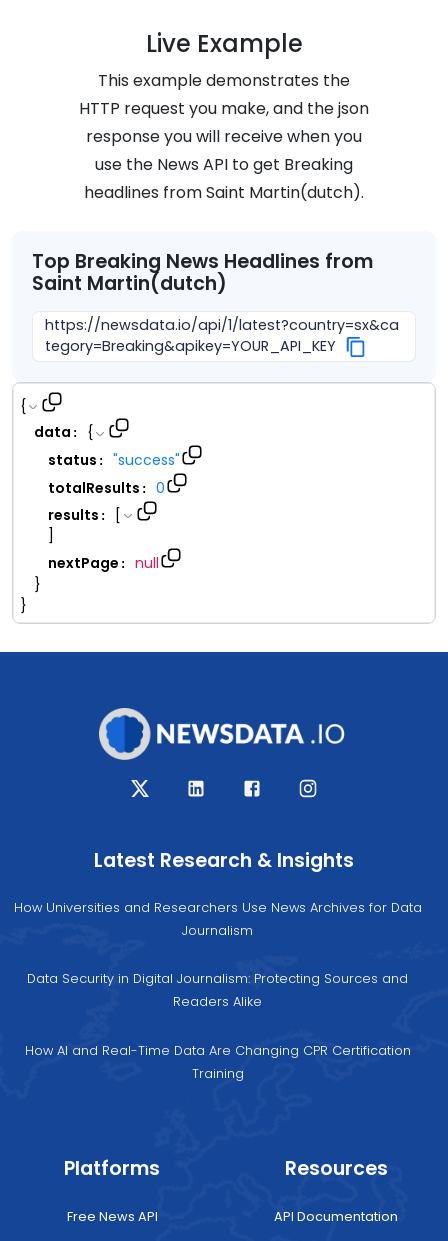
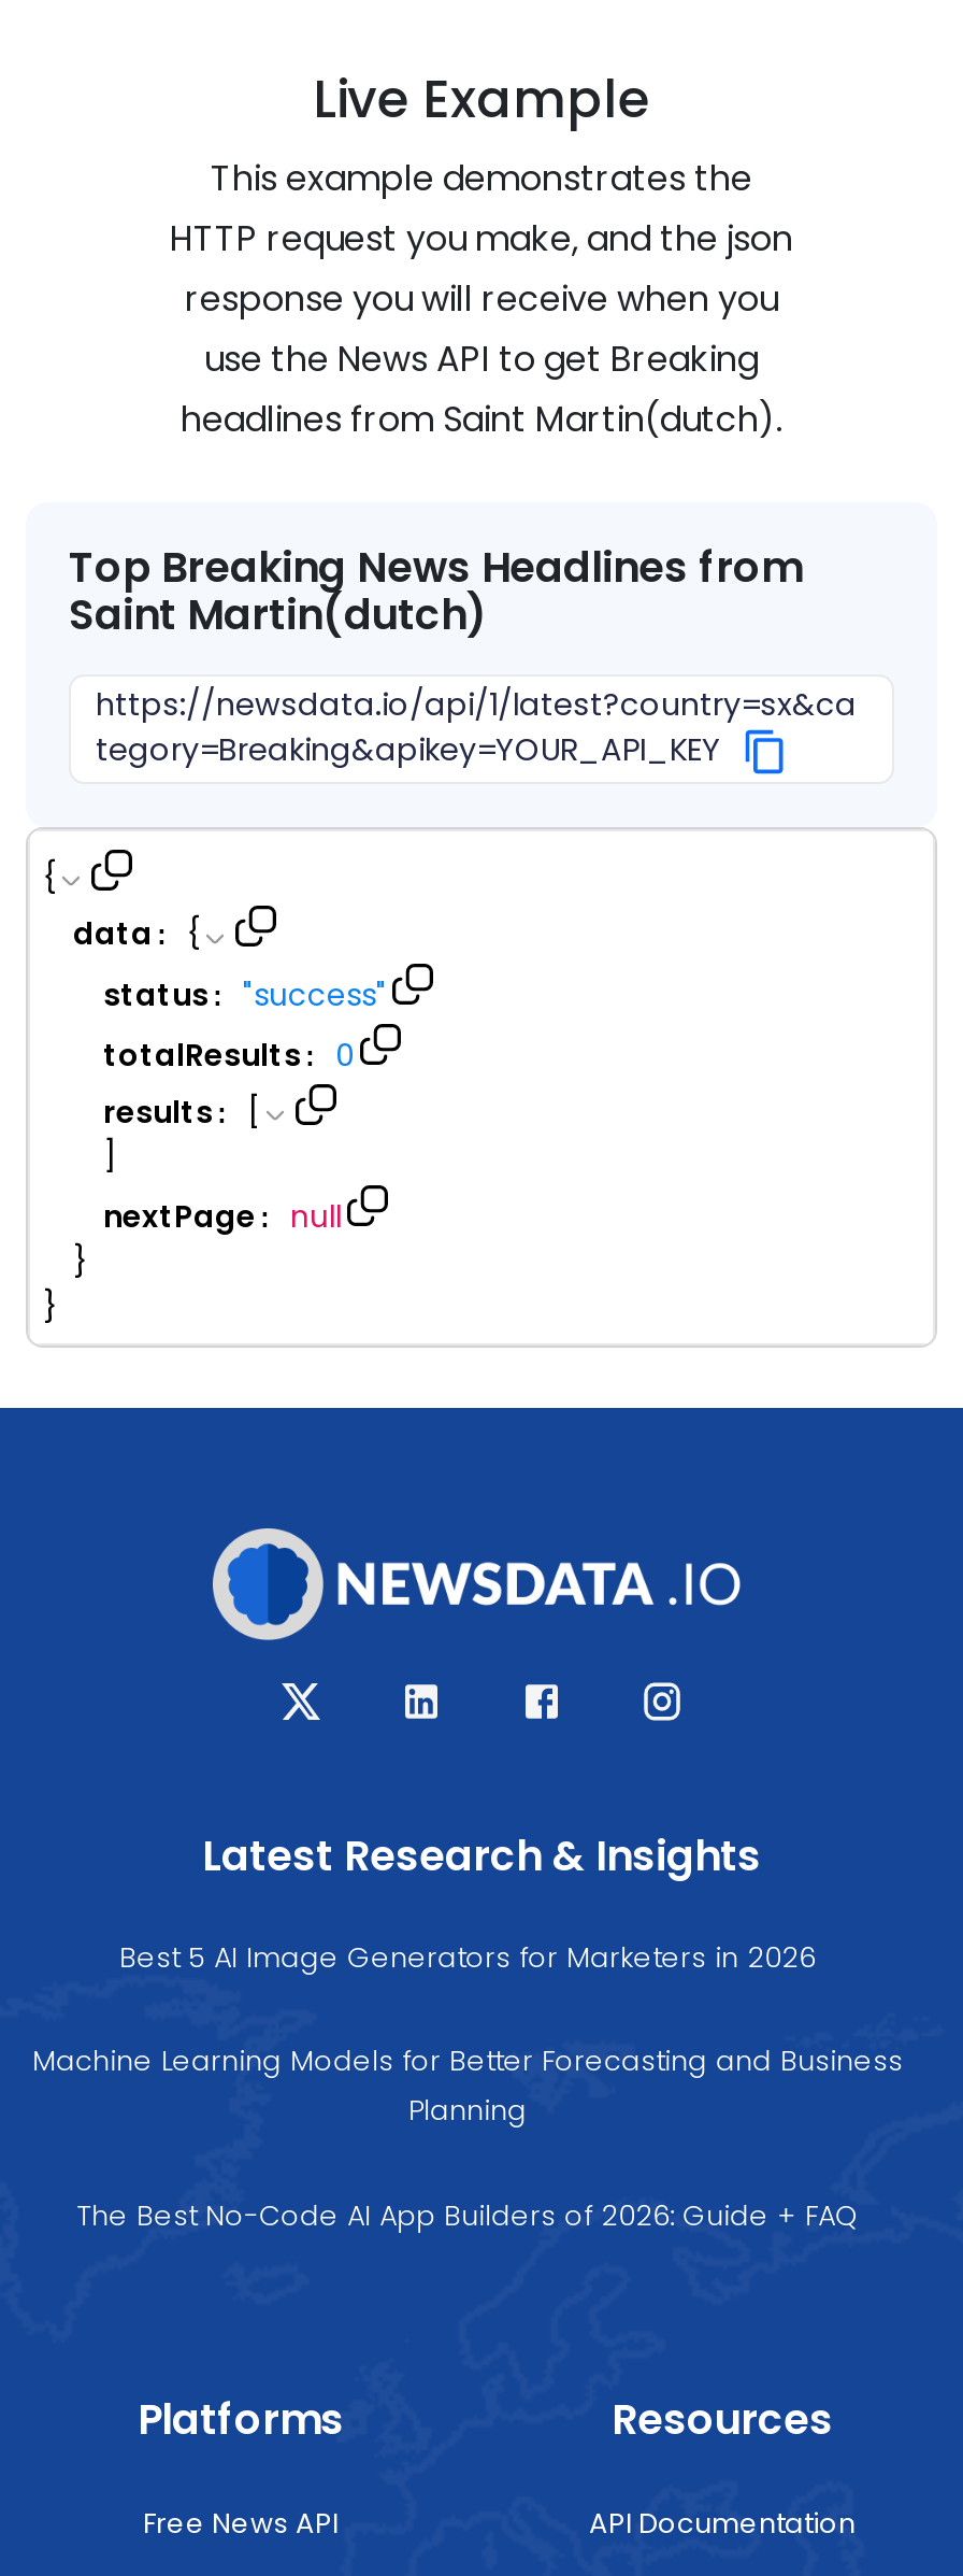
[14,899,422,939] How Universities and Researchers Use News Archives for Data | Journalism -> [120,1938,816,1975] Best 5 AI Image Generators for Marketers in 2026
[27,970,408,1010] Data Security in Digital Journalism: Protecting Sources and | Readers Alike -> [32,2043,903,2129] Machine Learning Models for Better Forecasting and Business | Planning
[25,1042,411,1082] How AI and Real-Time Data Are Changing CPR Certification | Training -> [77,2197,859,2234] The Best No-Code AI App Builders of 2026: Guide + FAQ

